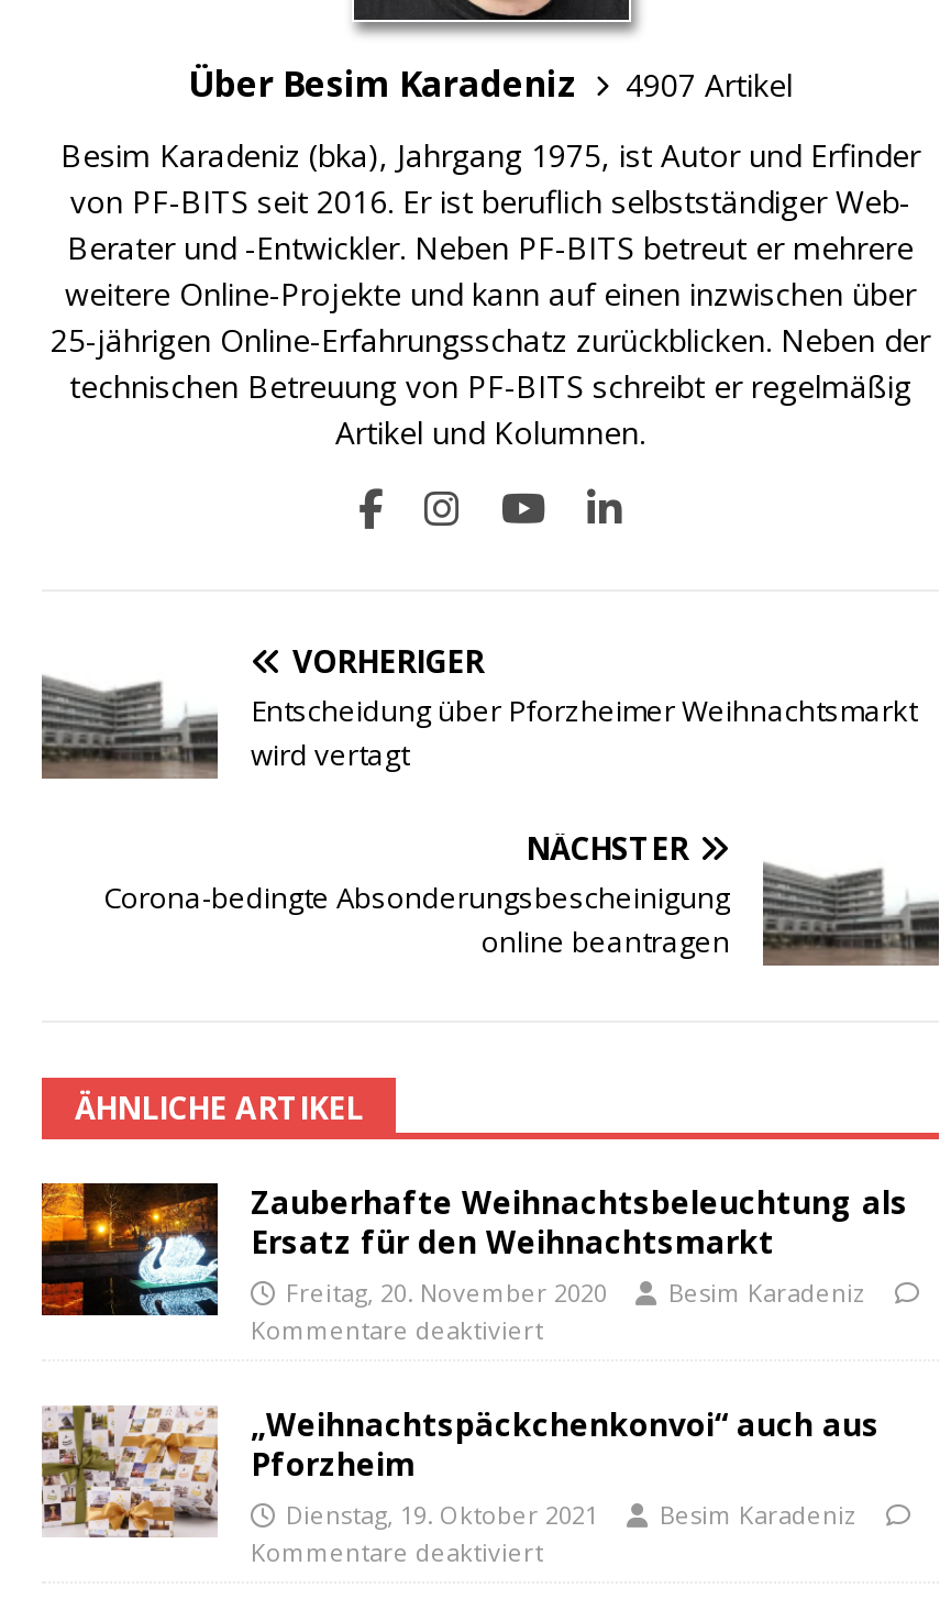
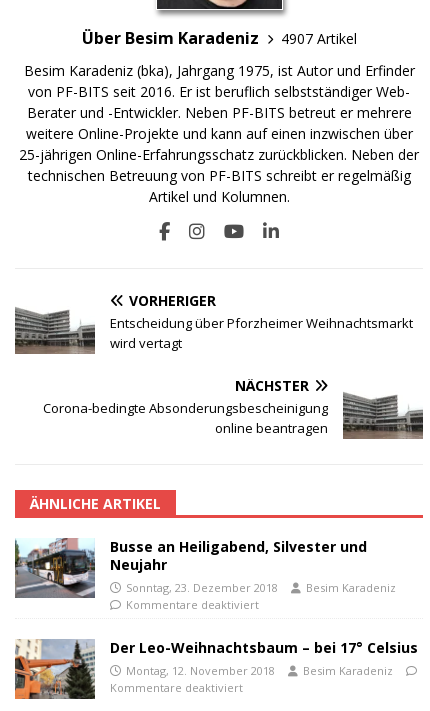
[40,1181,908,1317] [image] | Zauberhafte Weihnachtsbeleuchtung als | Ersatz für den Weihnachtsmarkt | Freitag, 20. November 2020 -> [14,537,367,599] [image] | Busse an Heiligabend, Silvester und | Neujahr | Sonntag, 23. Dezember 2018
[42,1403,880,1577] [image] | „Weihnachtspäckchenkonvoi“ auch aus | Pforzheim | Dienstag, 19. Oktober 2021 -> [14,638,418,700] [image] | Der Leo-Weihnachtsbaum – bei 17° Celsius | Montag, 12. November 2018

